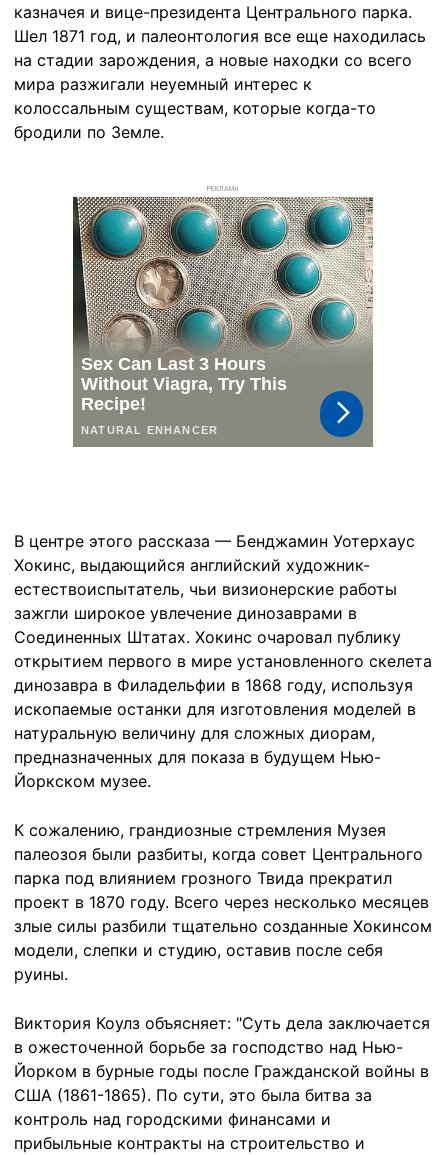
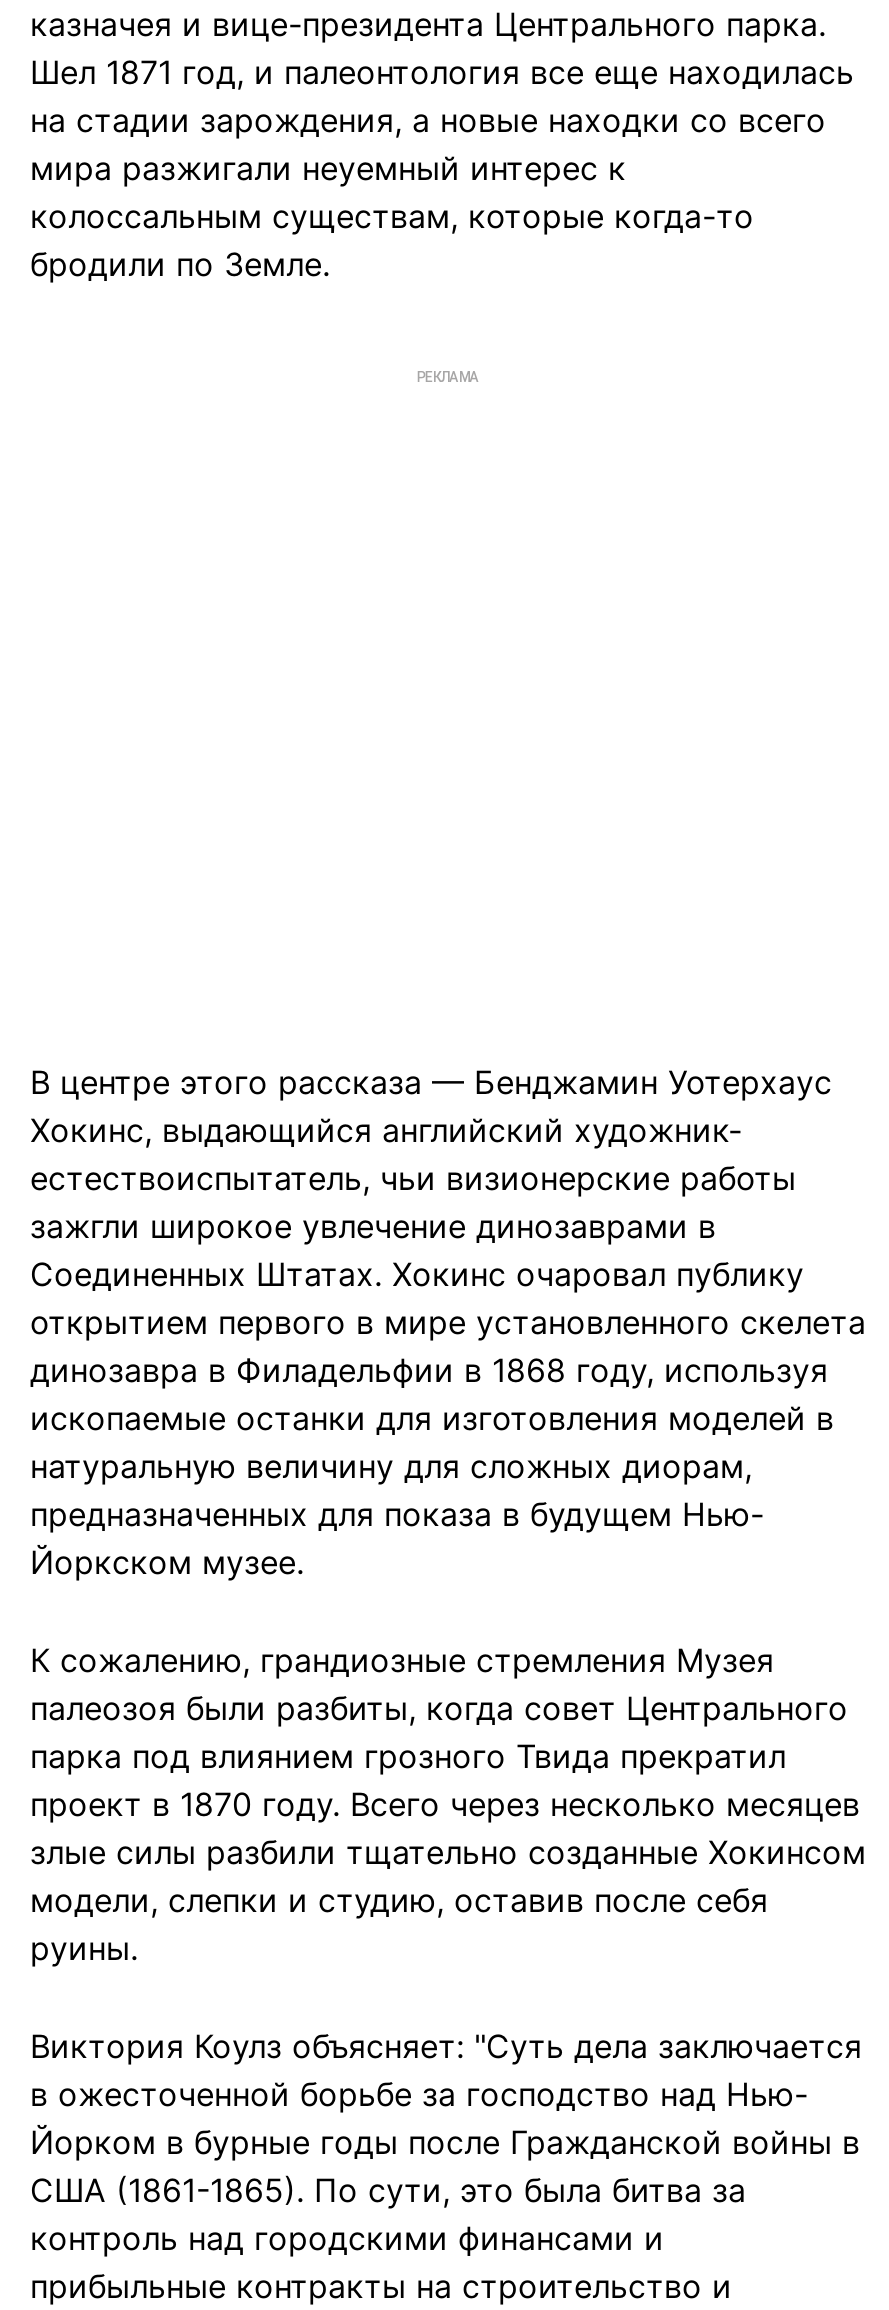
[72,196,374,448] [image] -> none

